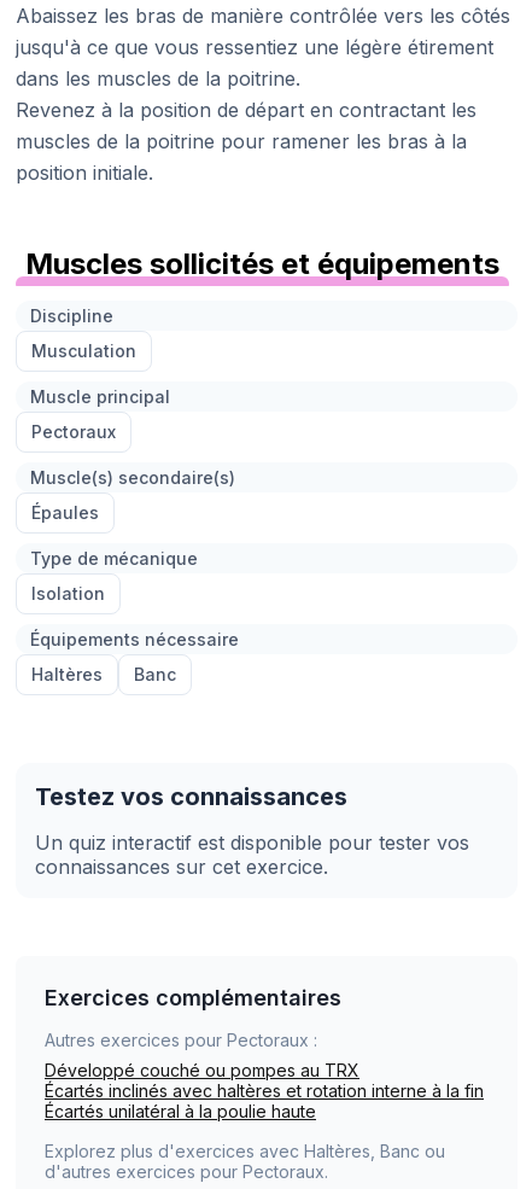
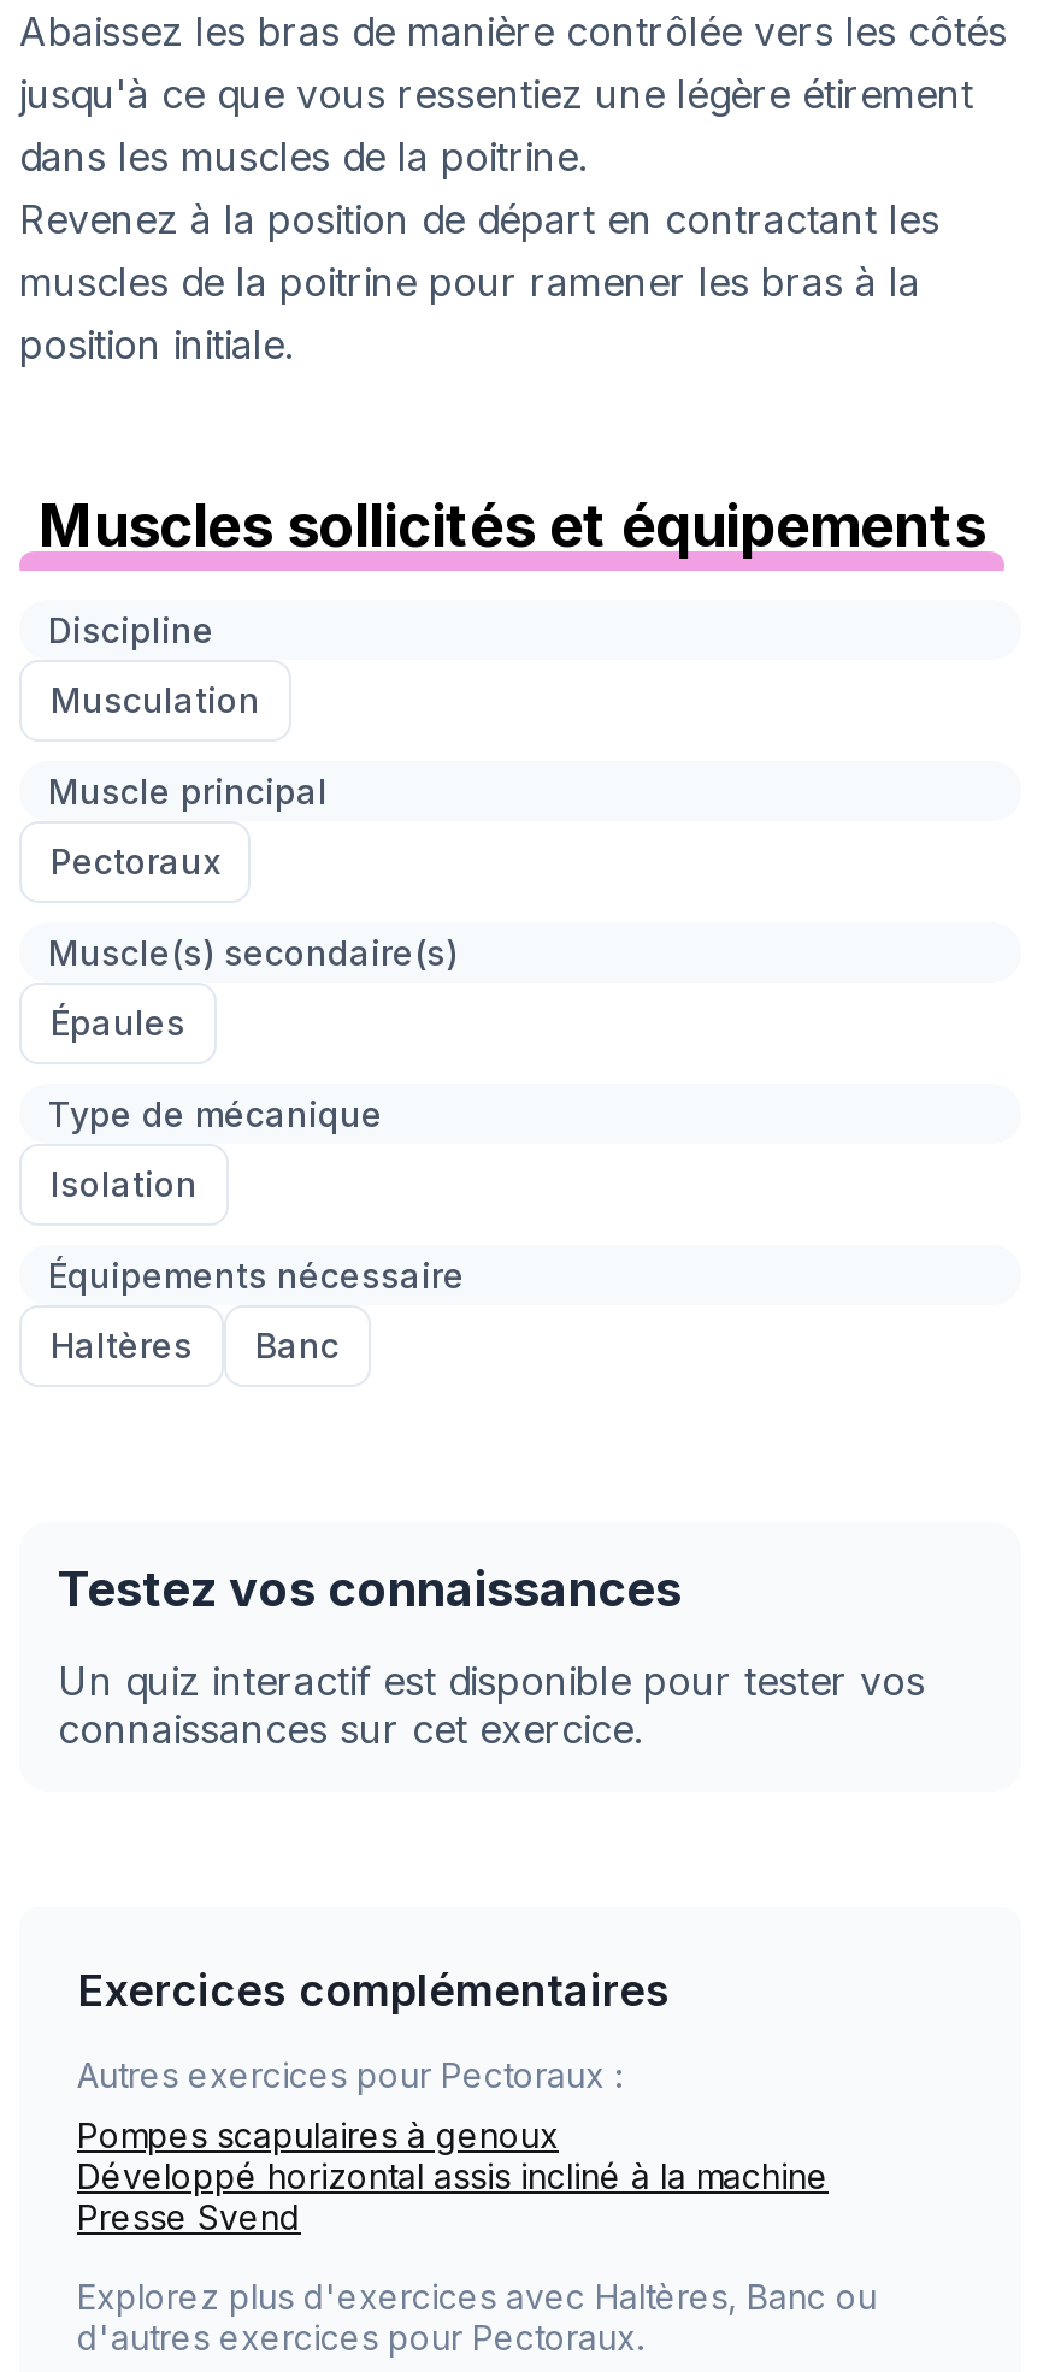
[45,1060,484,1121] Développé couché ou pompes au TRX | Écartés inclinés avec haltères et rotation interne à la fin | Écartés unilatéral à la poulie haute -> [77,2114,829,2237] Pompes scapulaires à genoux | Développé horizontal assis incliné à la machine | Presse Svend

